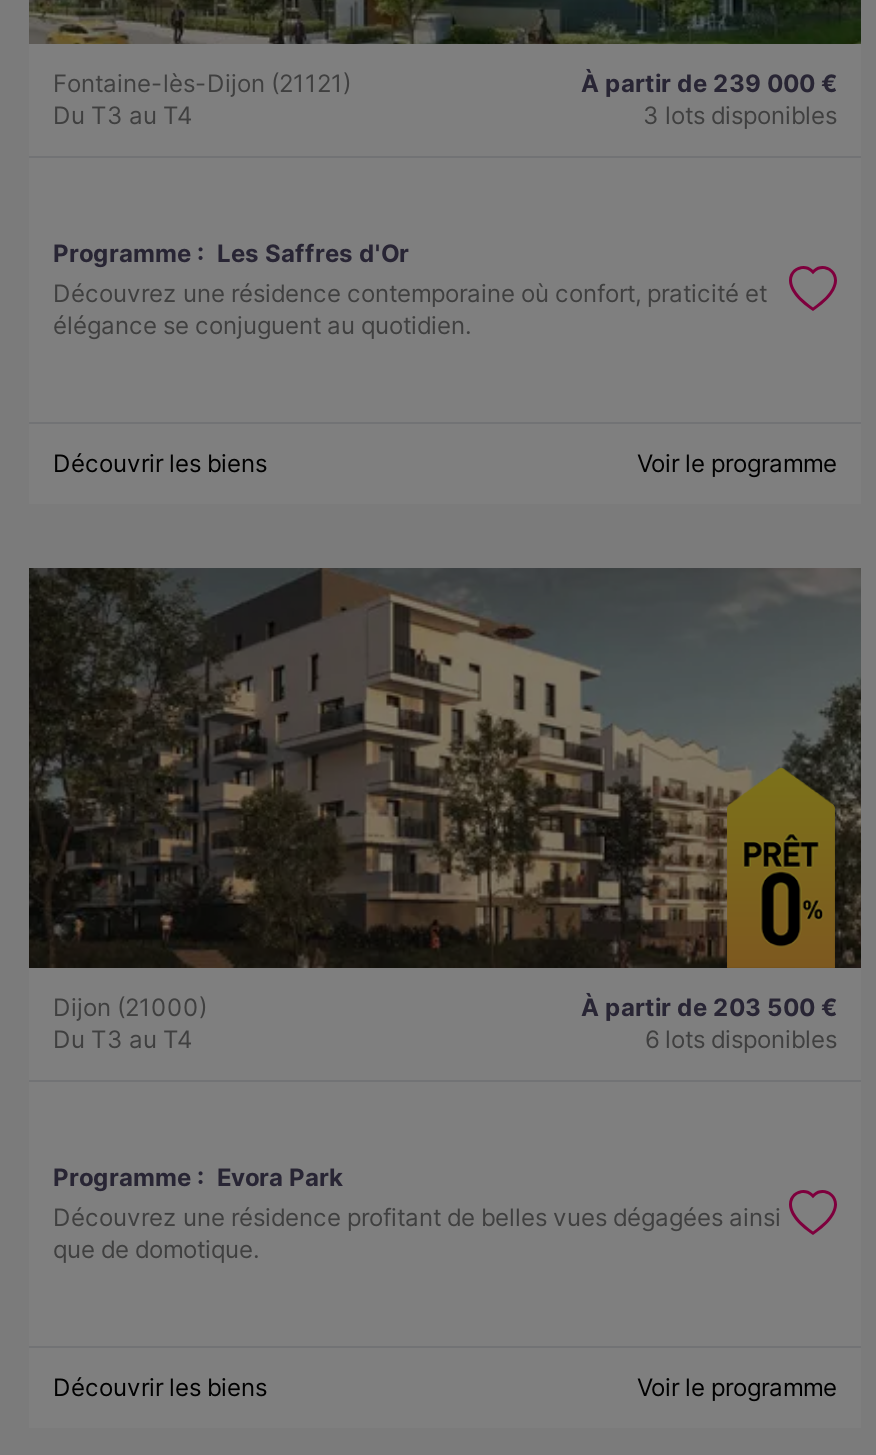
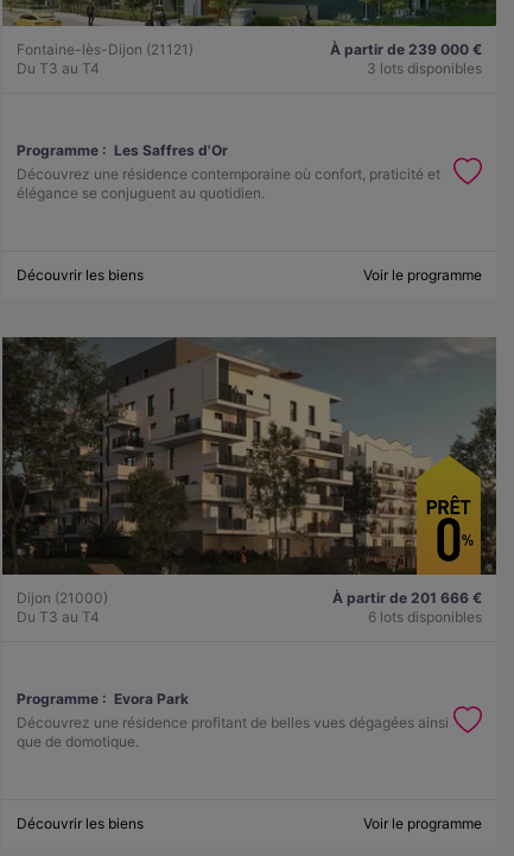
[581,993,837,1023] À partir de 203 500 € -> [332,589,482,607] À partir de 201 666 €

